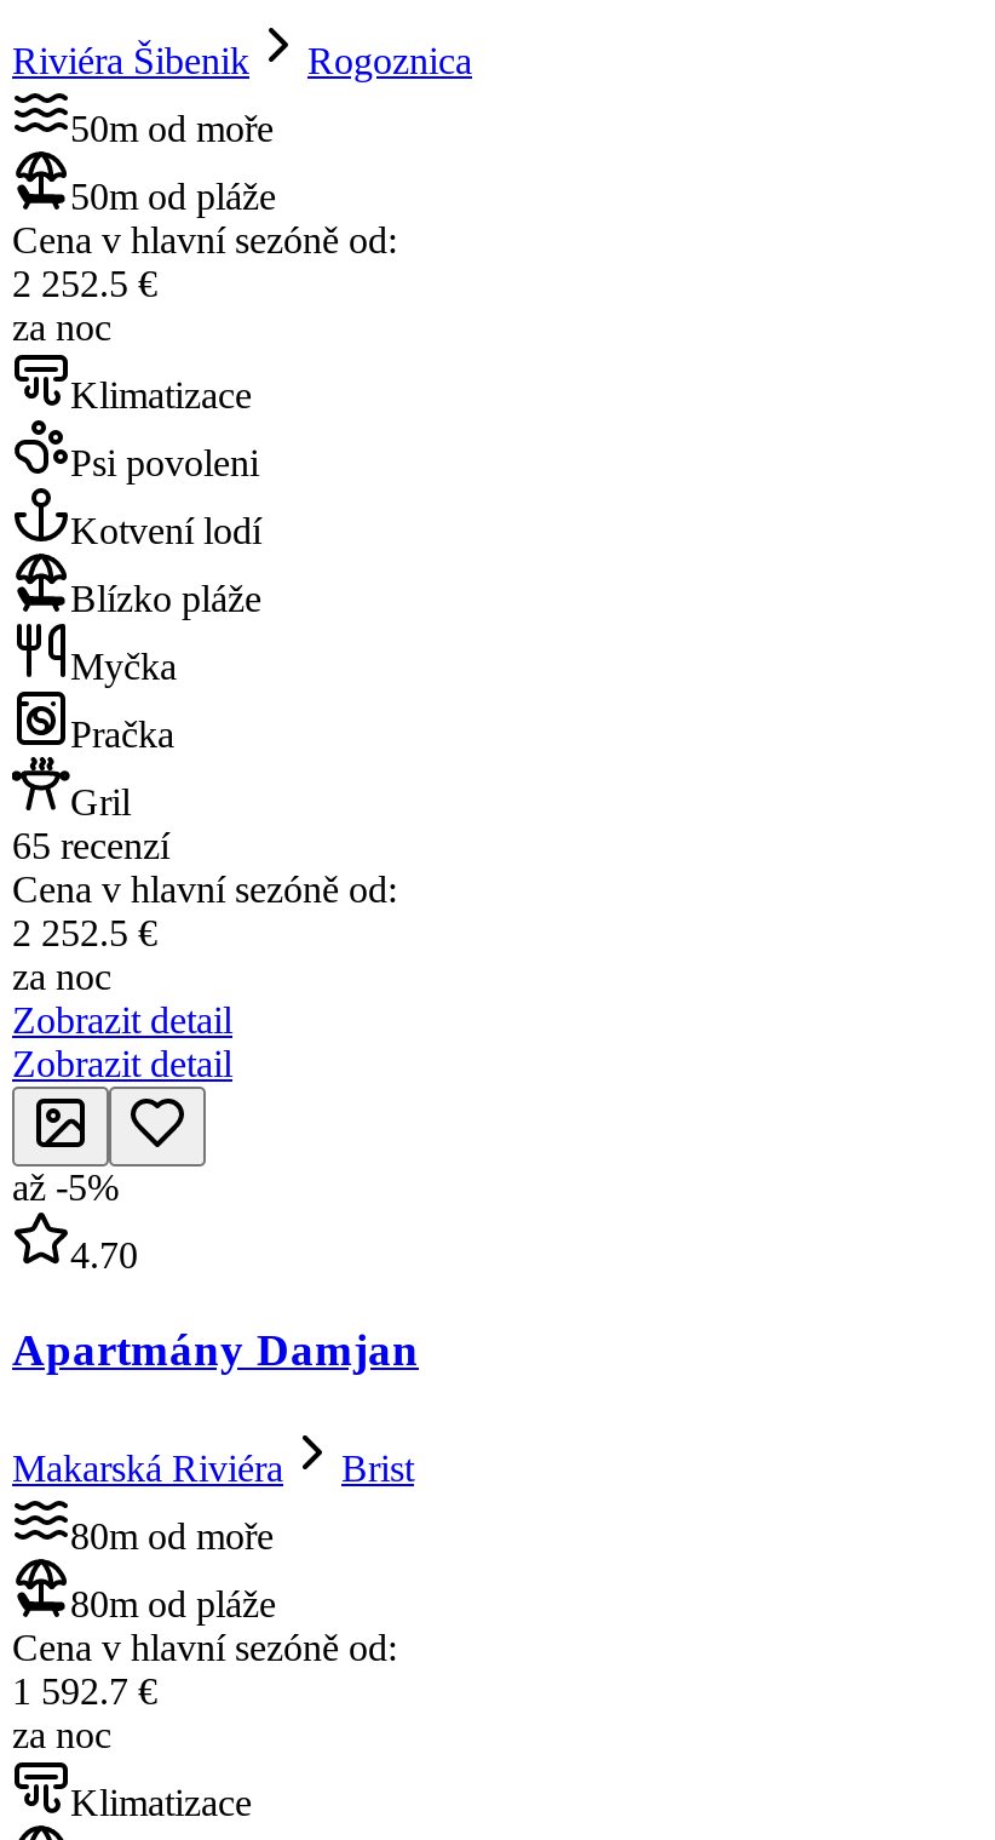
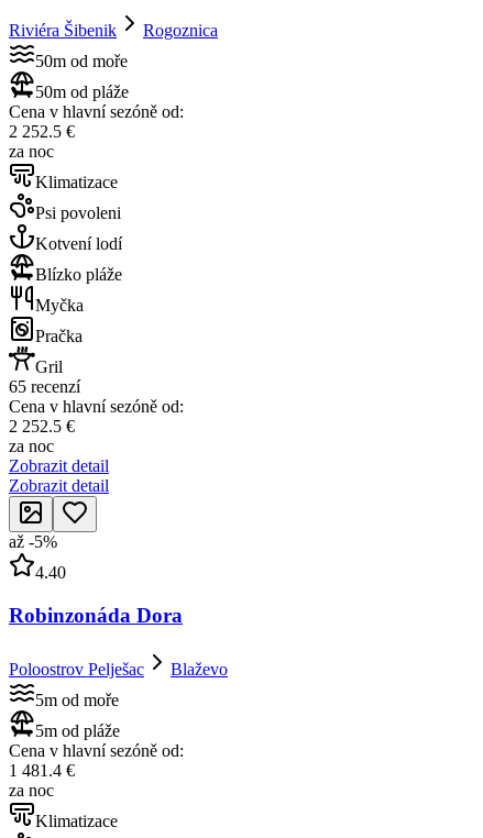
[70,1235,138,1276] 4.70 -> [35,563,66,582] 4.40
[12,1324,419,1375] Apartmány Damjan -> [9,604,183,627] Robinzonáda Dora
[12,1447,414,1488] Makarská Riviéra | Brist -> [9,660,228,678] Poloostrov Pelješac | Blaževo
[70,1515,274,1556] 80m od moře -> [35,690,119,709] 5m od moře
[70,1582,276,1624] 80m od pláže -> [35,721,120,740] 5m od pláže
[12,1670,157,1711] 1 592.7 € -> [9,761,75,779] 1 481.4 €

